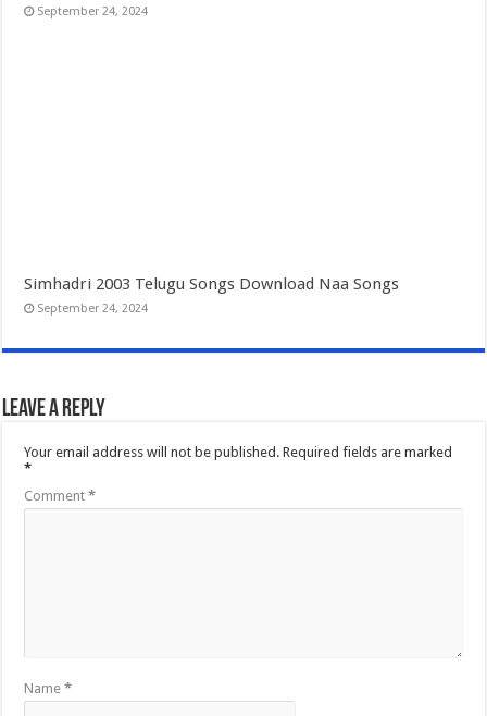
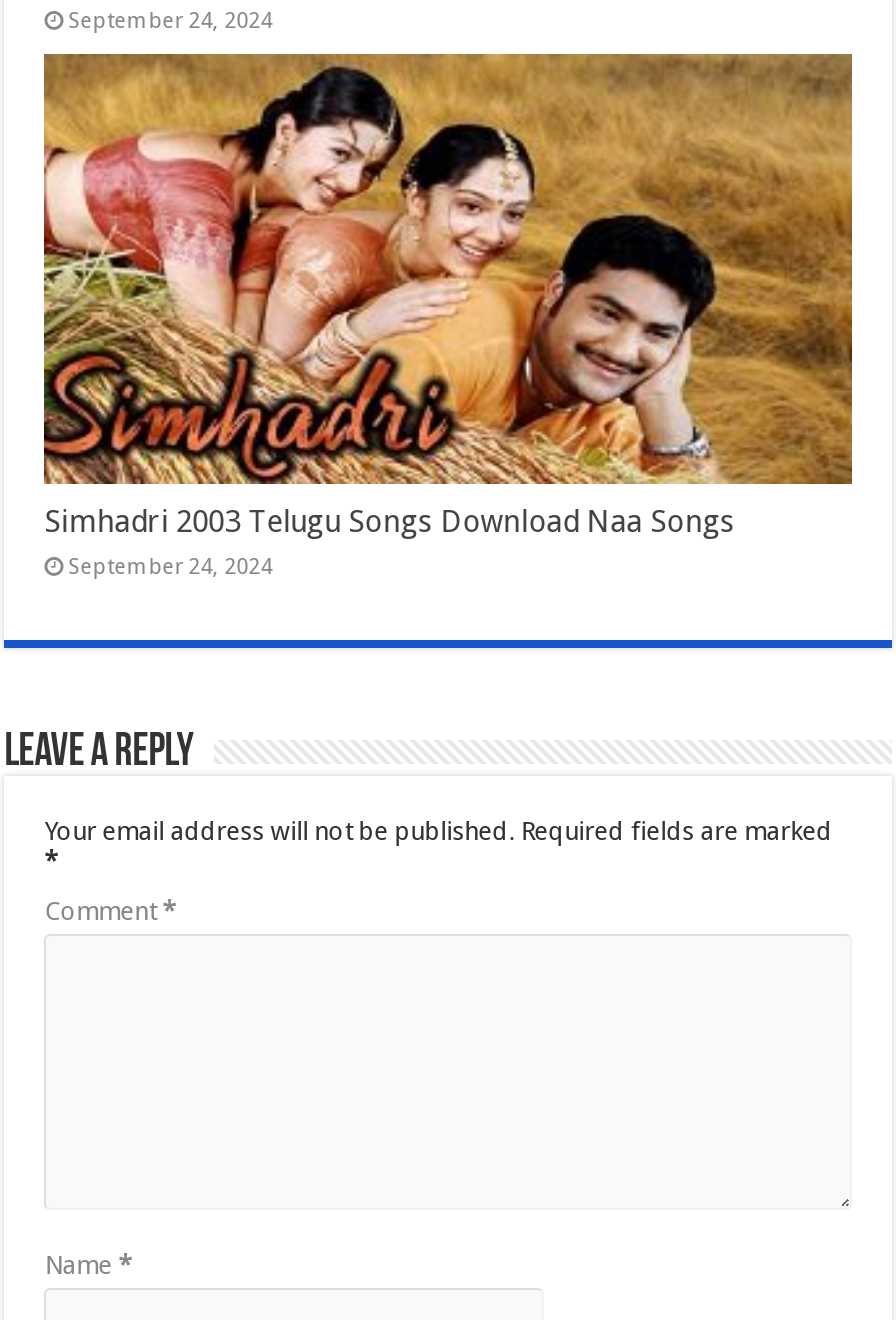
none -> [42,52,854,486] [image]

